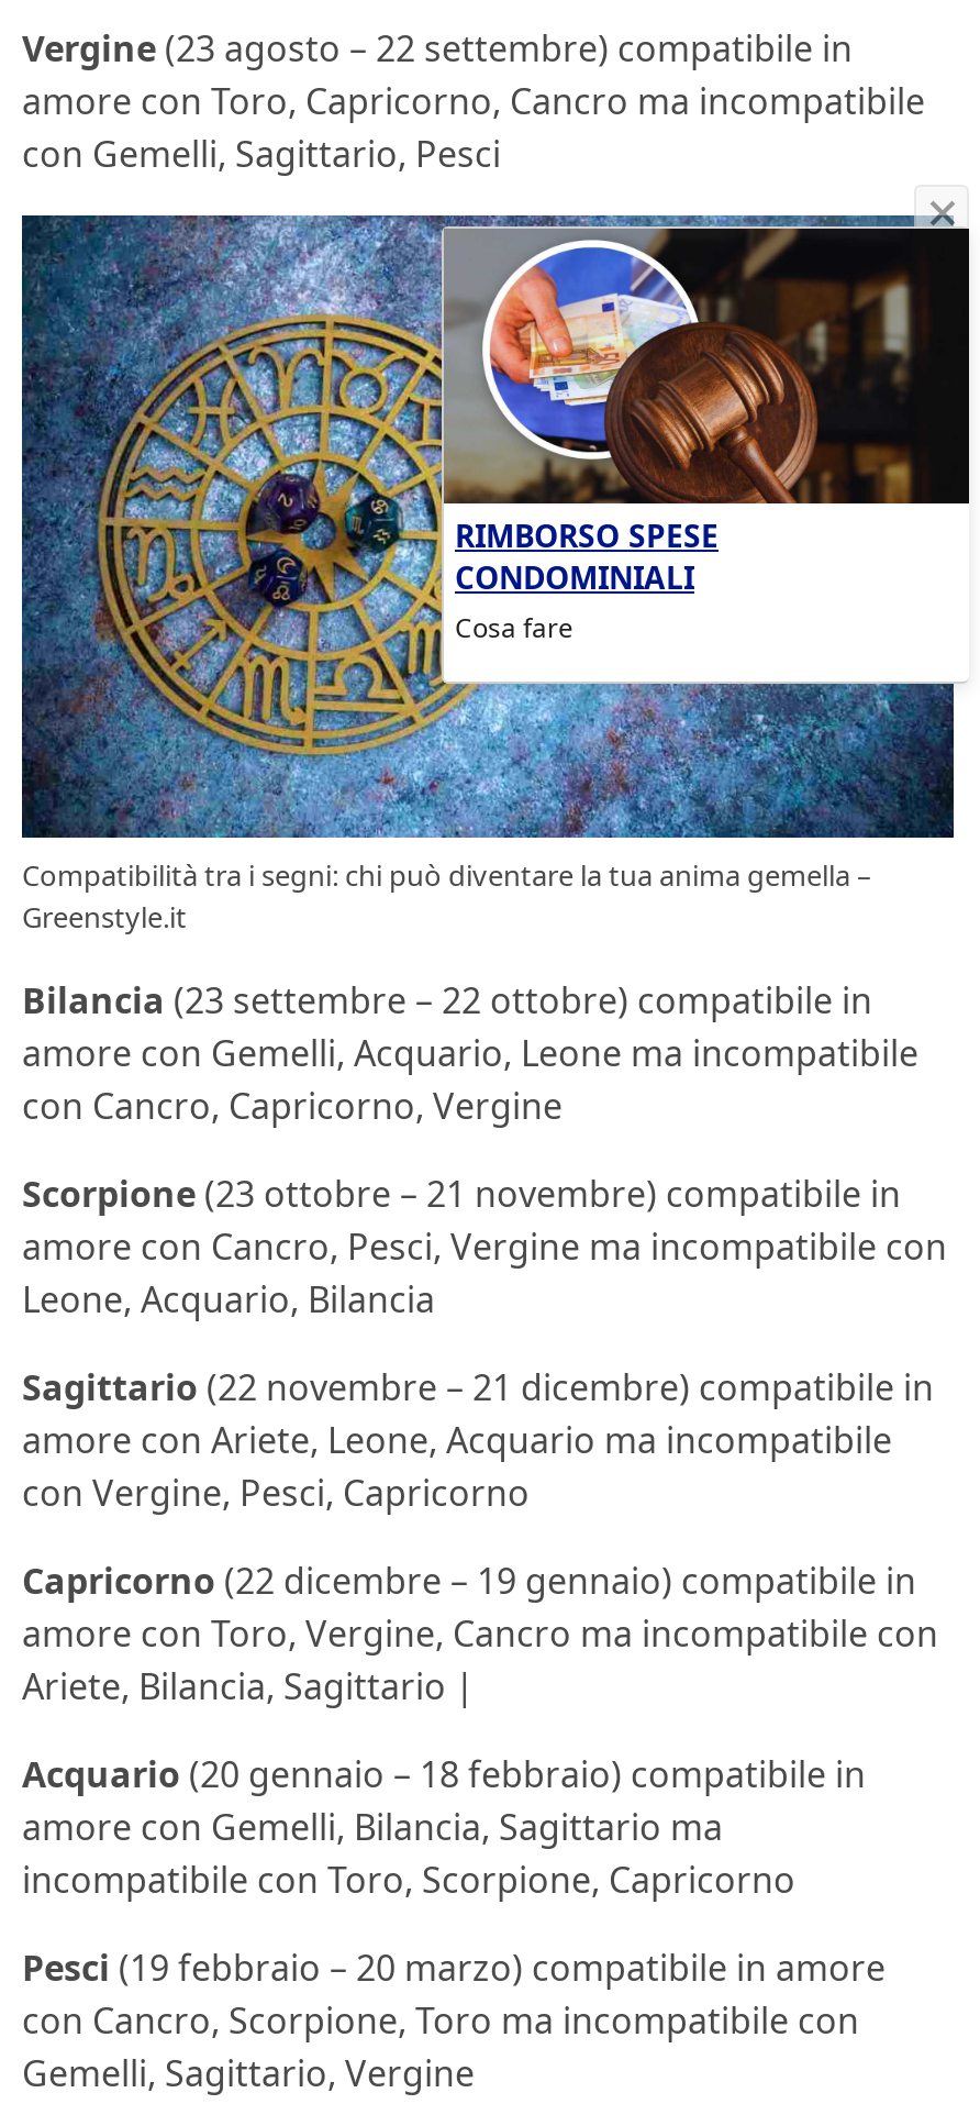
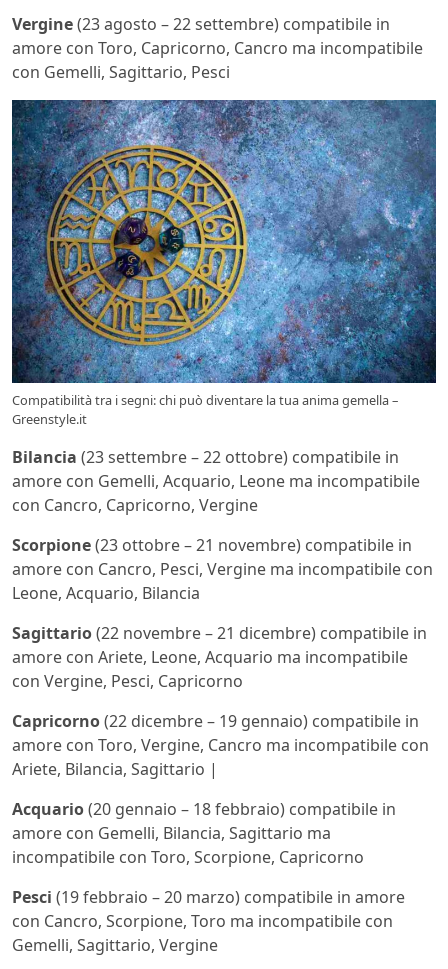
[439,200,971,686] [image] -> [202,95,443,313] [image]
[455,514,719,645] RIMBORSO SPESE | CONDOMINIALI | Cosa fare -> none

